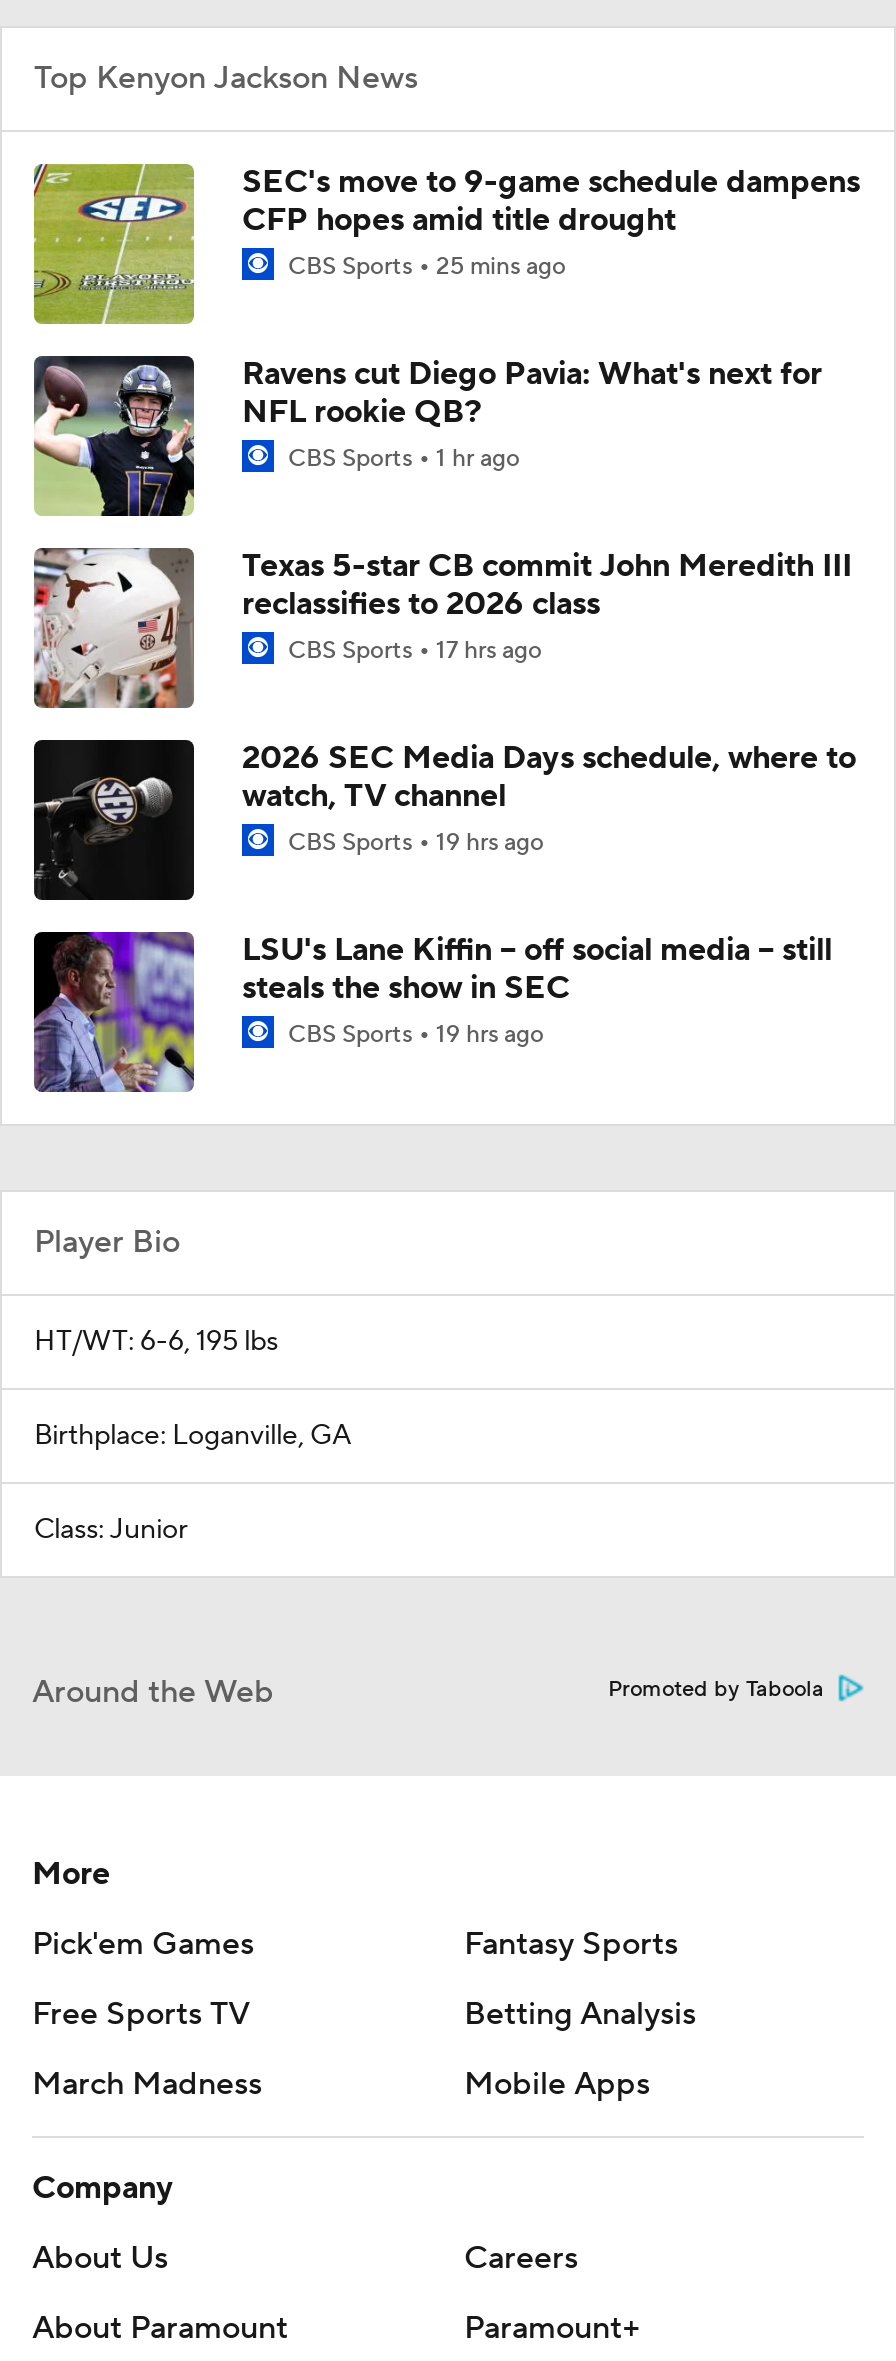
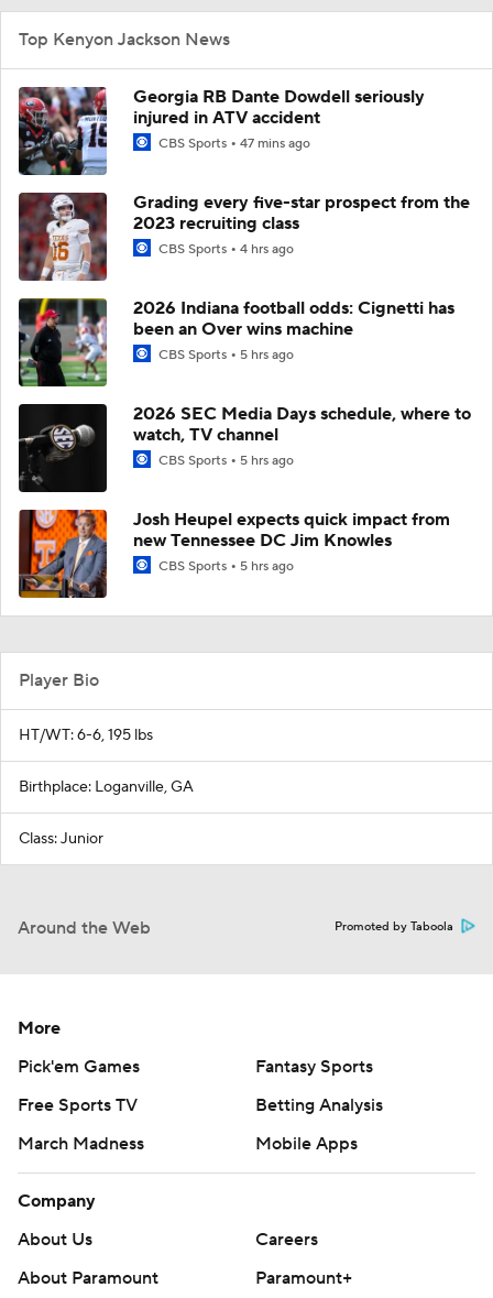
[32,162,860,326] [image] | SEC's move to 9-game schedule dampens | CFP hopes amid title drought | CBS Sports 25 mins ago -> [18,86,425,176] [image] | Georgia RB Dante Dowdell seriously | injured in ATV accident | CBS Sports 47 mins ago
[32,354,822,518] [image] | Ravens cut Diego Pavia: What's next for | NFL rookie QB? | CBS Sports 1 hr ago -> [18,191,470,282] [image] | Grading every five-star prospect from the | 2023 recruiting class | CBS Sports 4 hrs ago
[32,546,852,710] [image] | Texas 5-star CB commit John Meredith III | reclassifies to 2026 class | CBS Sports 17 hrs ago -> [18,297,454,388] [image] | 2026 Indiana football odds: Cignetti has | been an Over wins machine | CBS Sports 5 hrs ago
[282,828,544,858] CBS Sports 19 hrs ago -> [155,452,294,469] CBS Sports 5 hrs ago
[32,930,832,1094] [image] | LSU's Lane Kiffin -- off social media -- still | steals the show in SEC | CBS Sports 19 hrs ago -> [18,509,450,599] [image] | Josh Heupel expects quick impact from | new Tennessee DC Jim Knowles | CBS Sports 5 hrs ago

